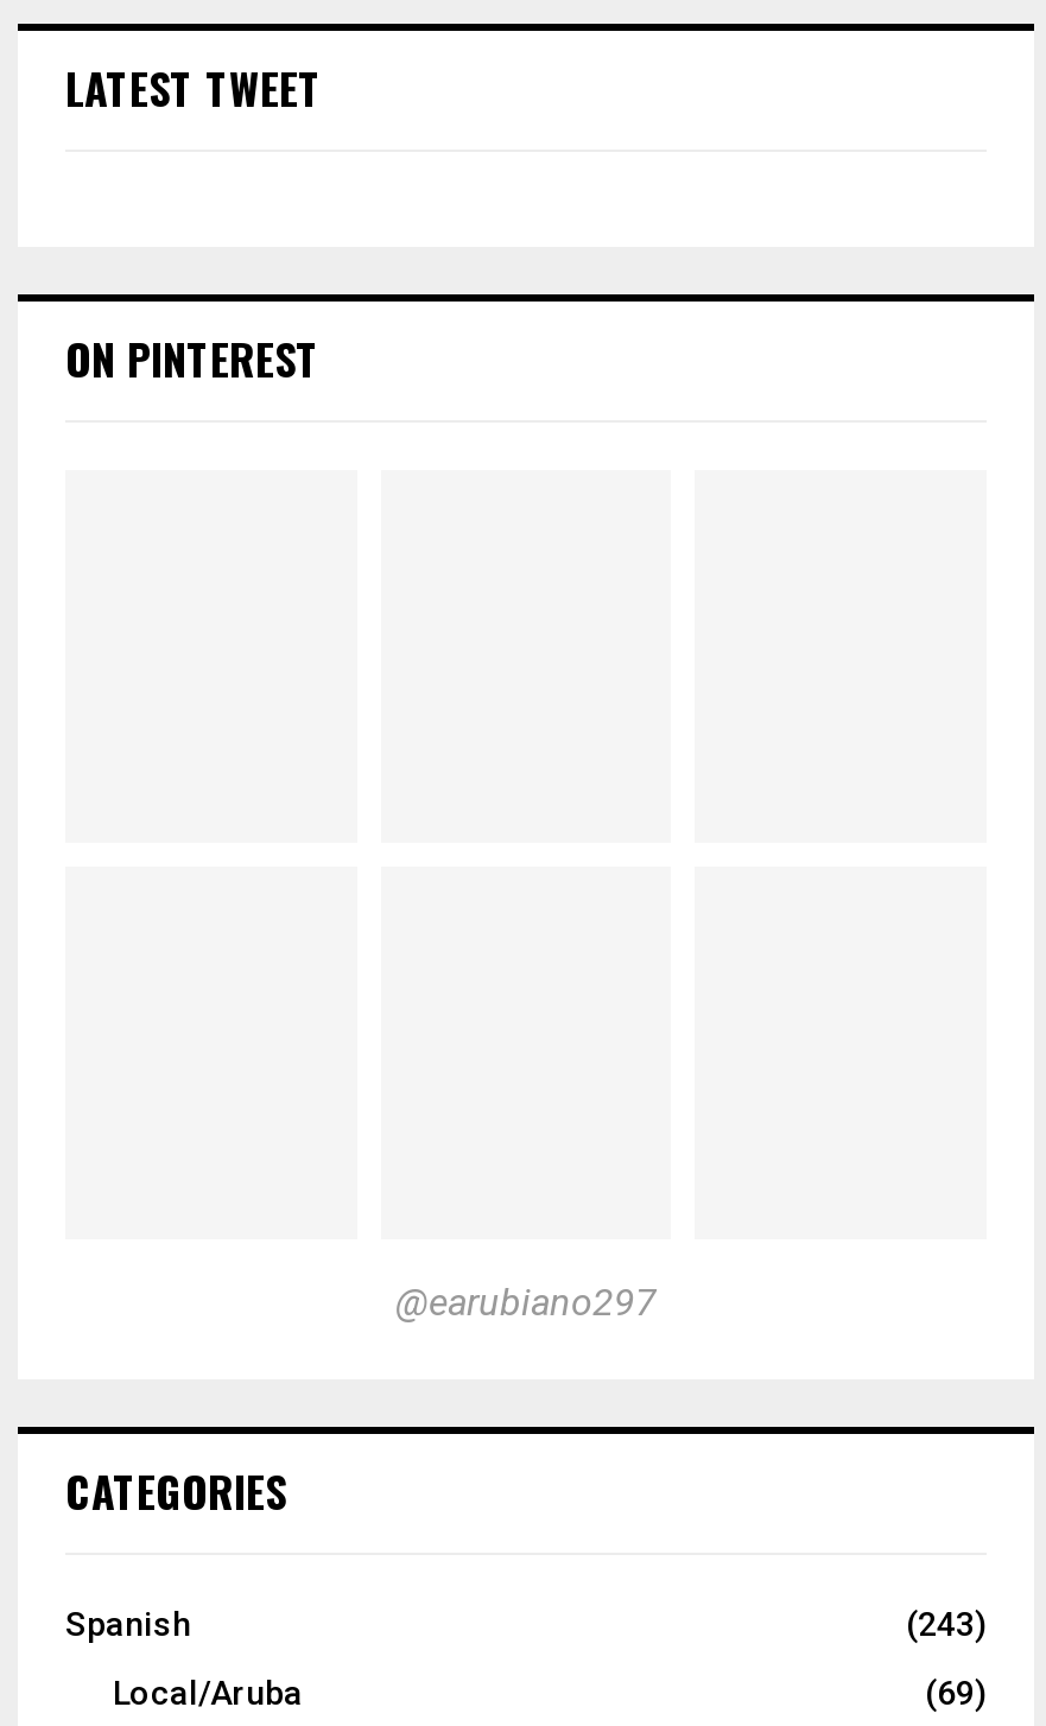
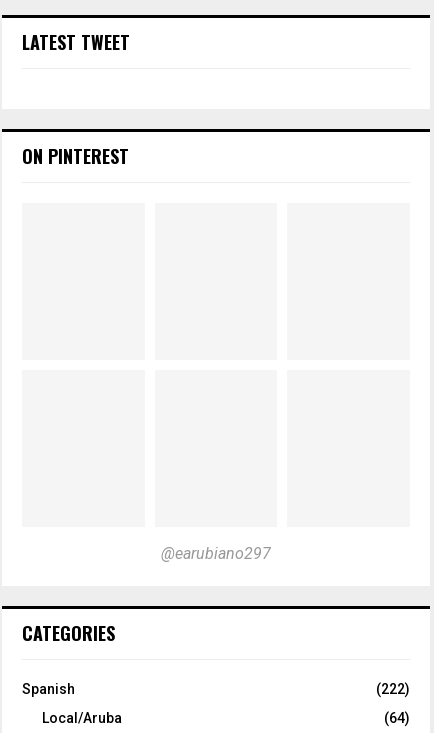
[906,1604,987,1642] (243) -> [376,681,410,697] (222)
[925,1673,987,1711] (69) -> [384,710,410,726] (64)

